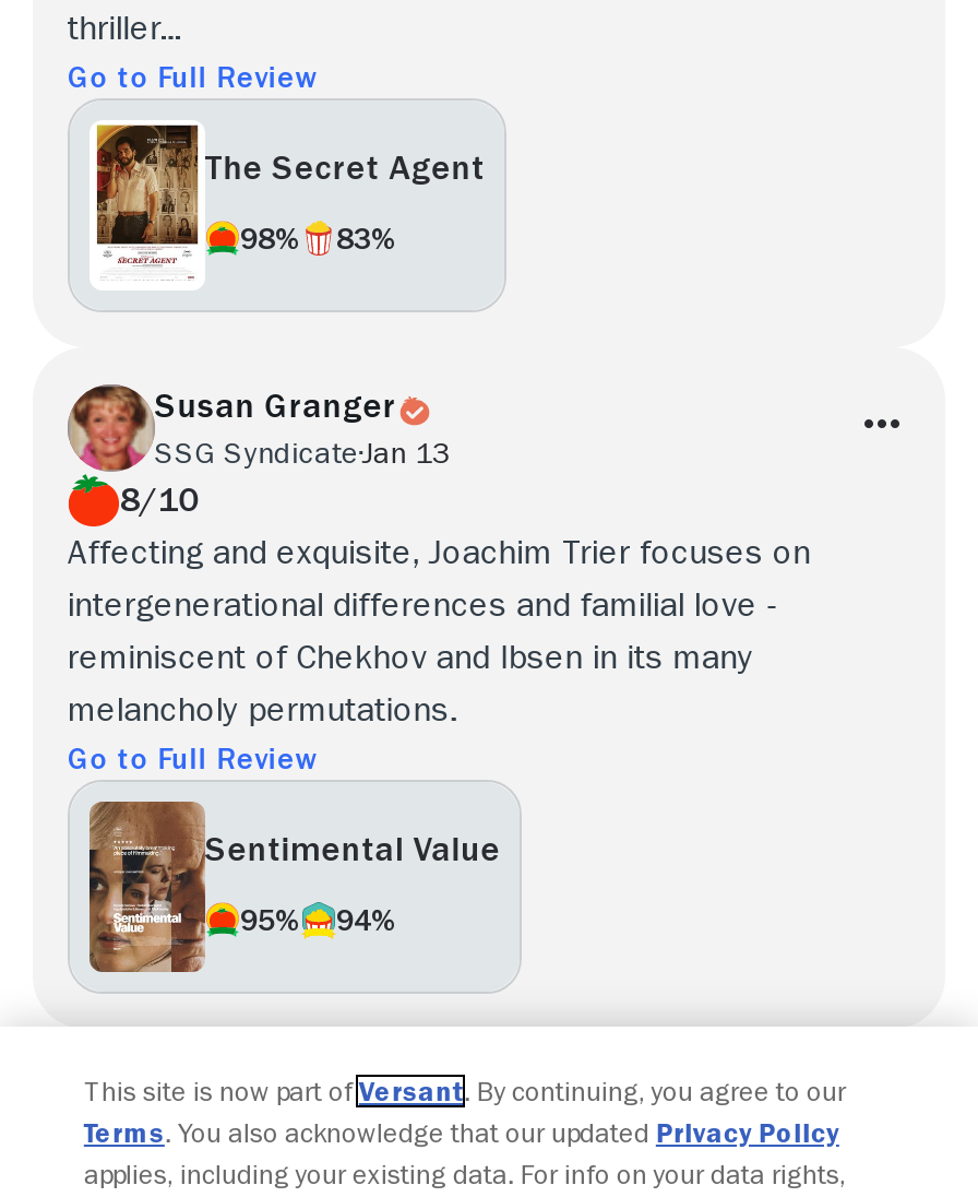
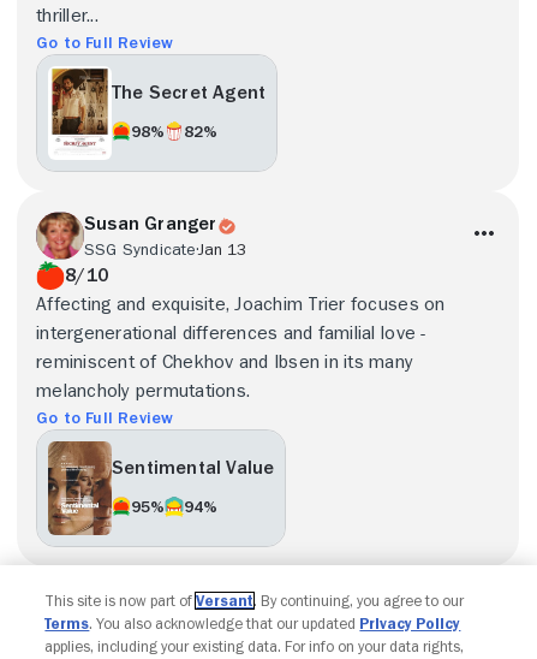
[240,223,397,253] 98% 83% -> [131,123,217,139] 98% 82%

